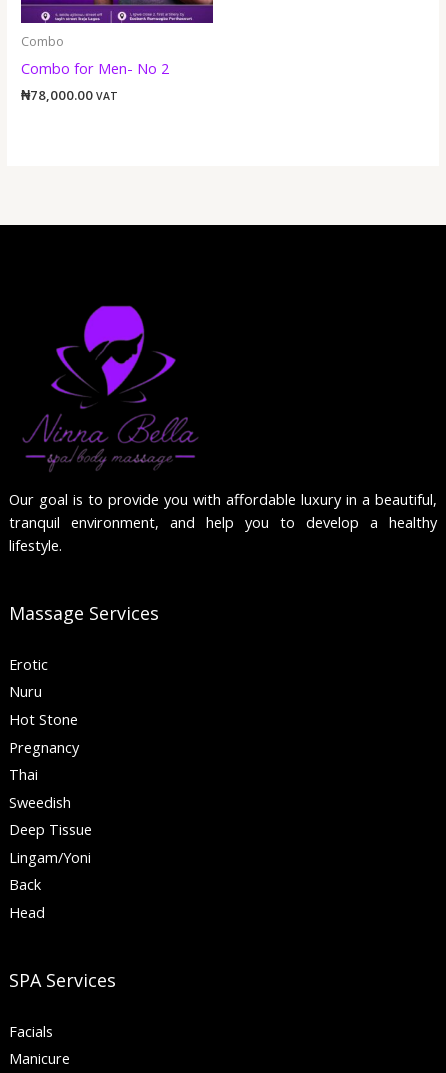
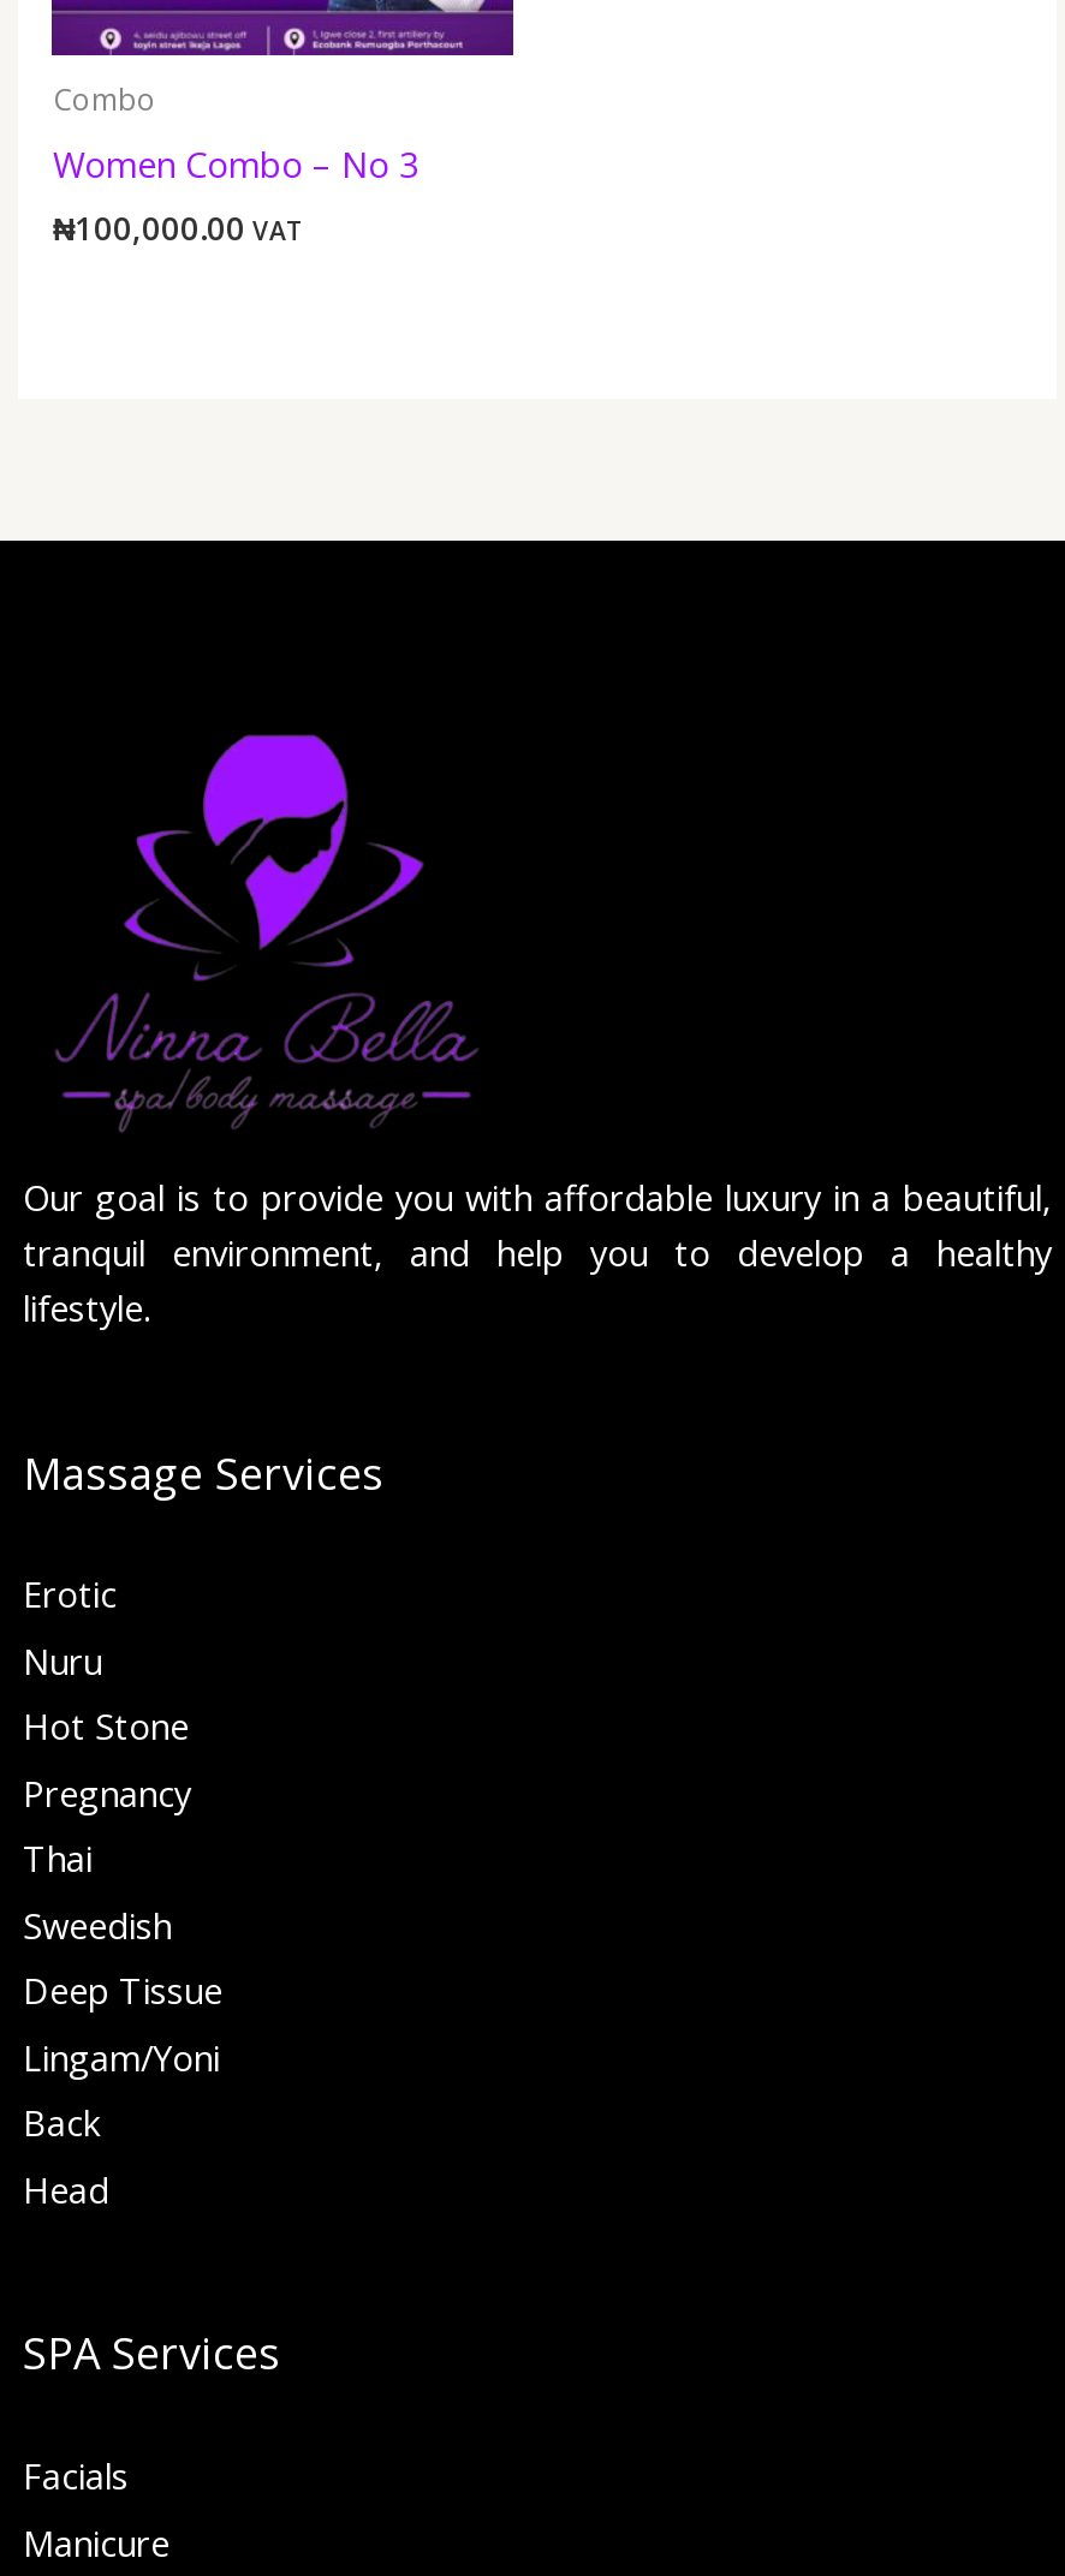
[21,57,169,77] Combo for Men- No 2 -> [53,138,418,186] Women Combo – No 3
[21,86,118,104] ₦78,000.00 VAT -> [53,206,305,249] ₦100,000.00 VAT

